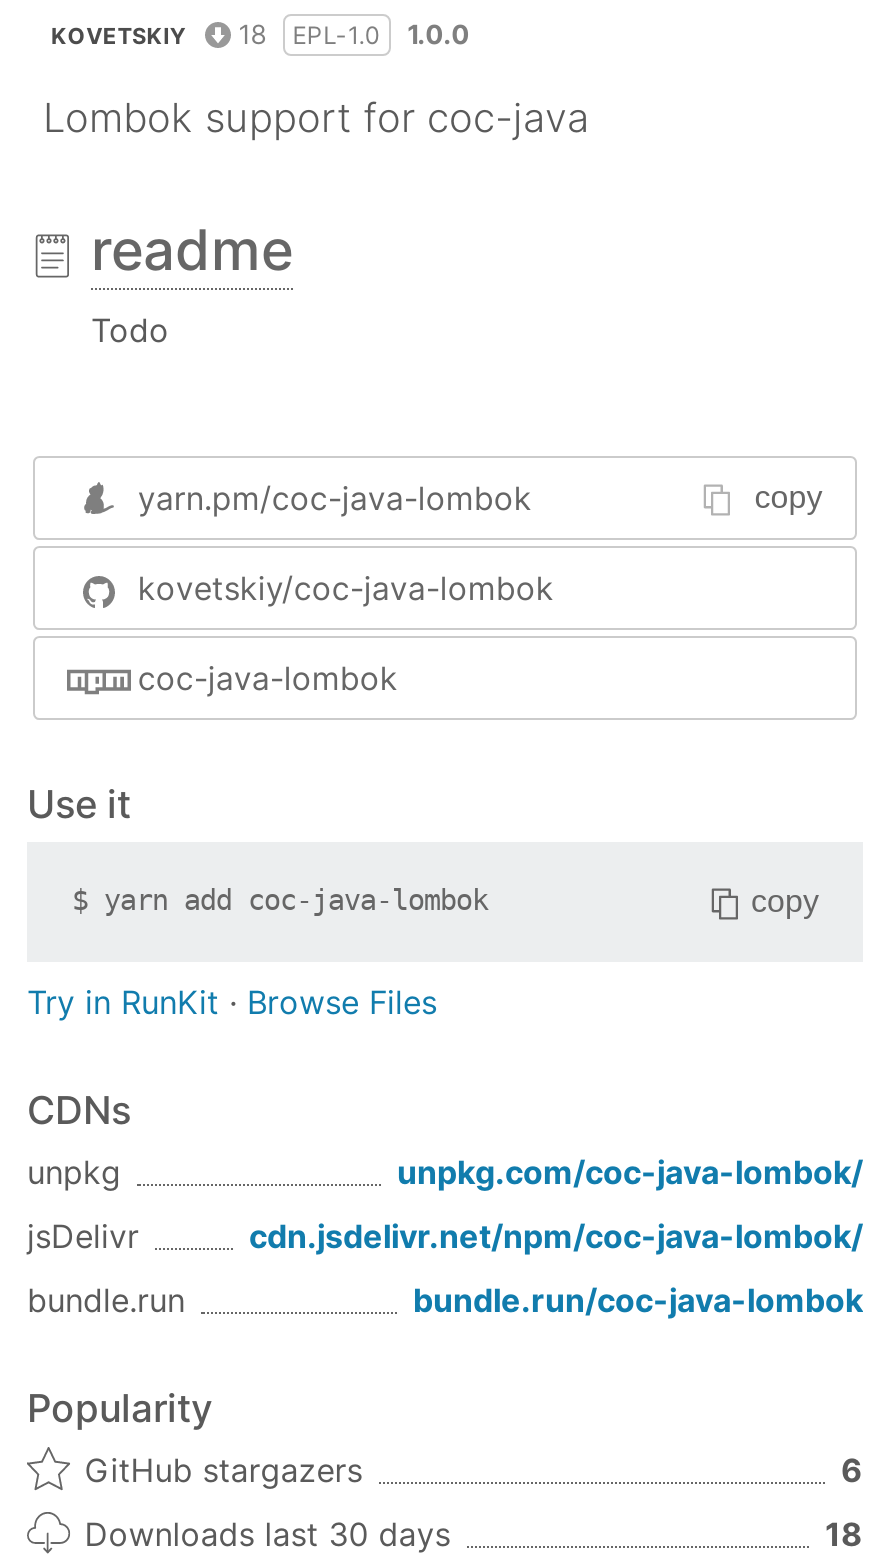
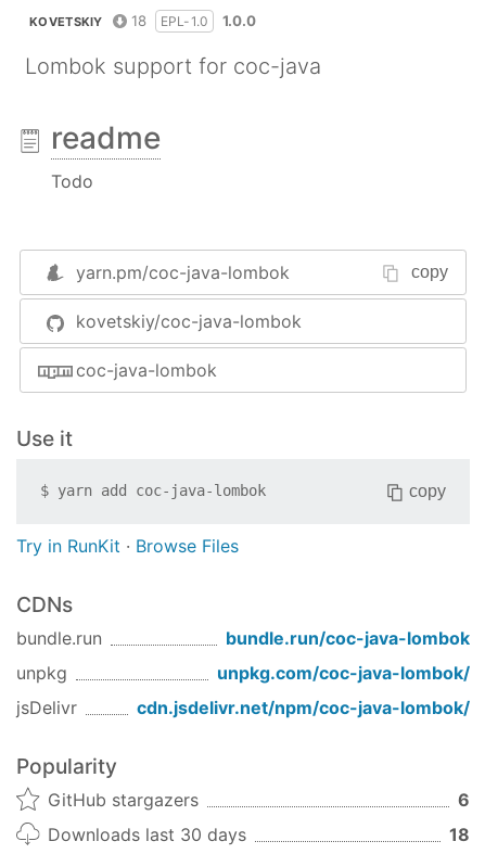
moved [27,1151,863,1255] -> [16,661,470,718]: unpkg | unpkg.com/coc-java-lombok/ | jsDelivr | cdn.jsdelivr.net/npm/coc-java-lombok/
moved [27,1279,863,1319] -> [16,627,470,648]: bundle.run | bundle.run/coc-java-lombok

